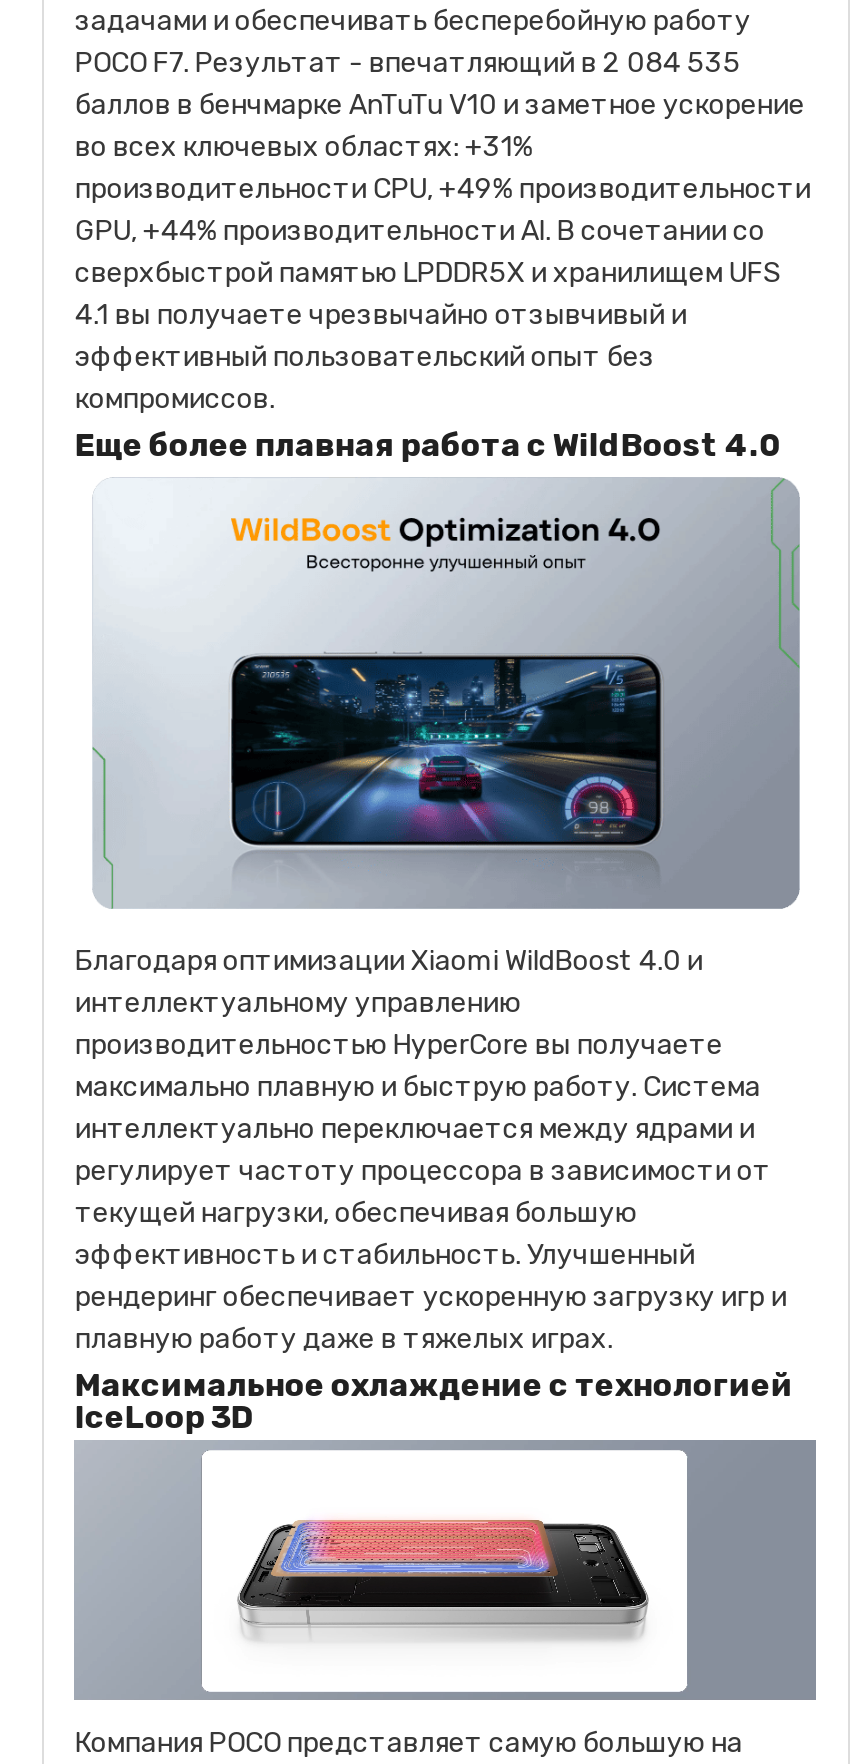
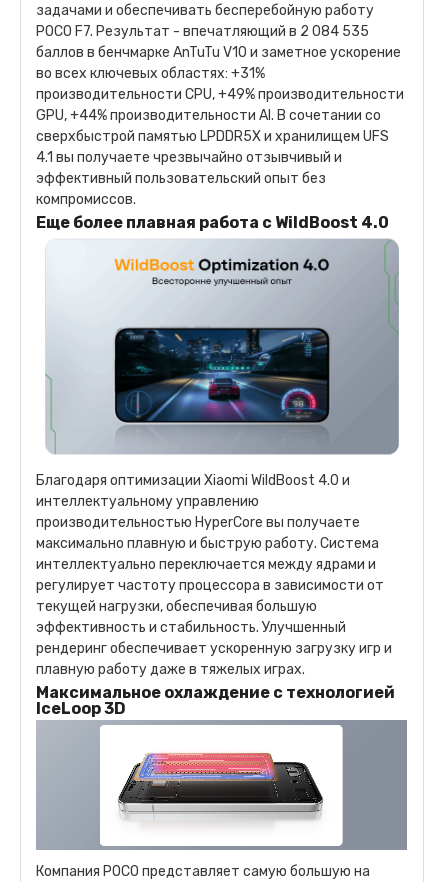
[272,1506,556,1578] [image] -> [134,752,276,804] [image]

